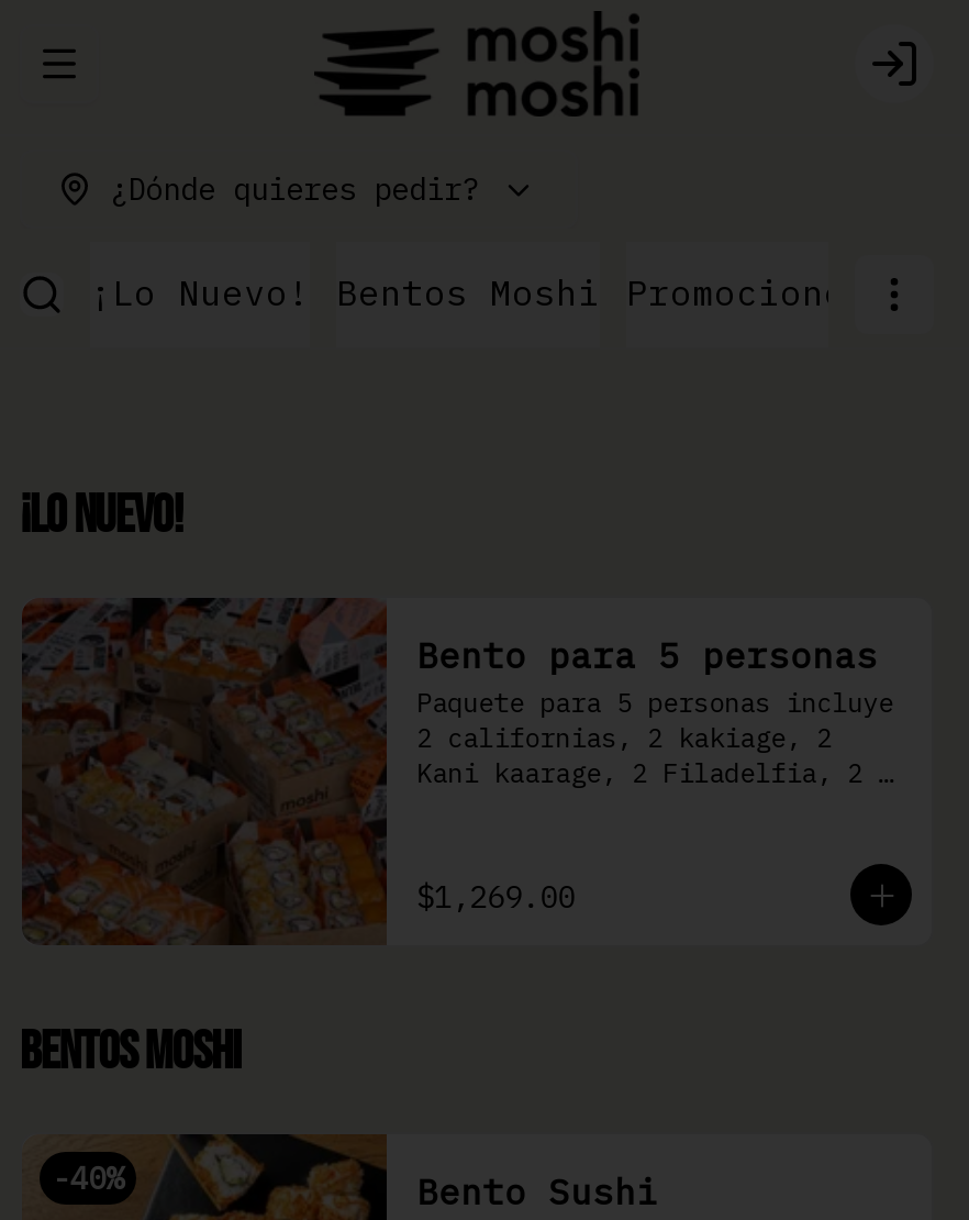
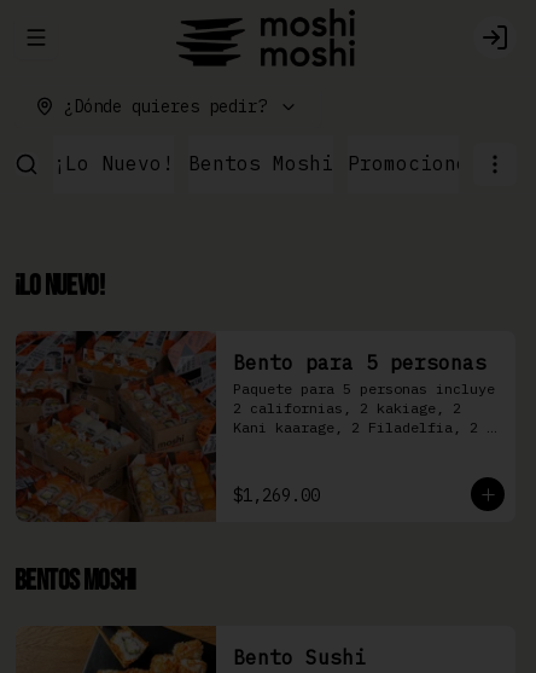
[53,1158,123,1198] -40% -> none

